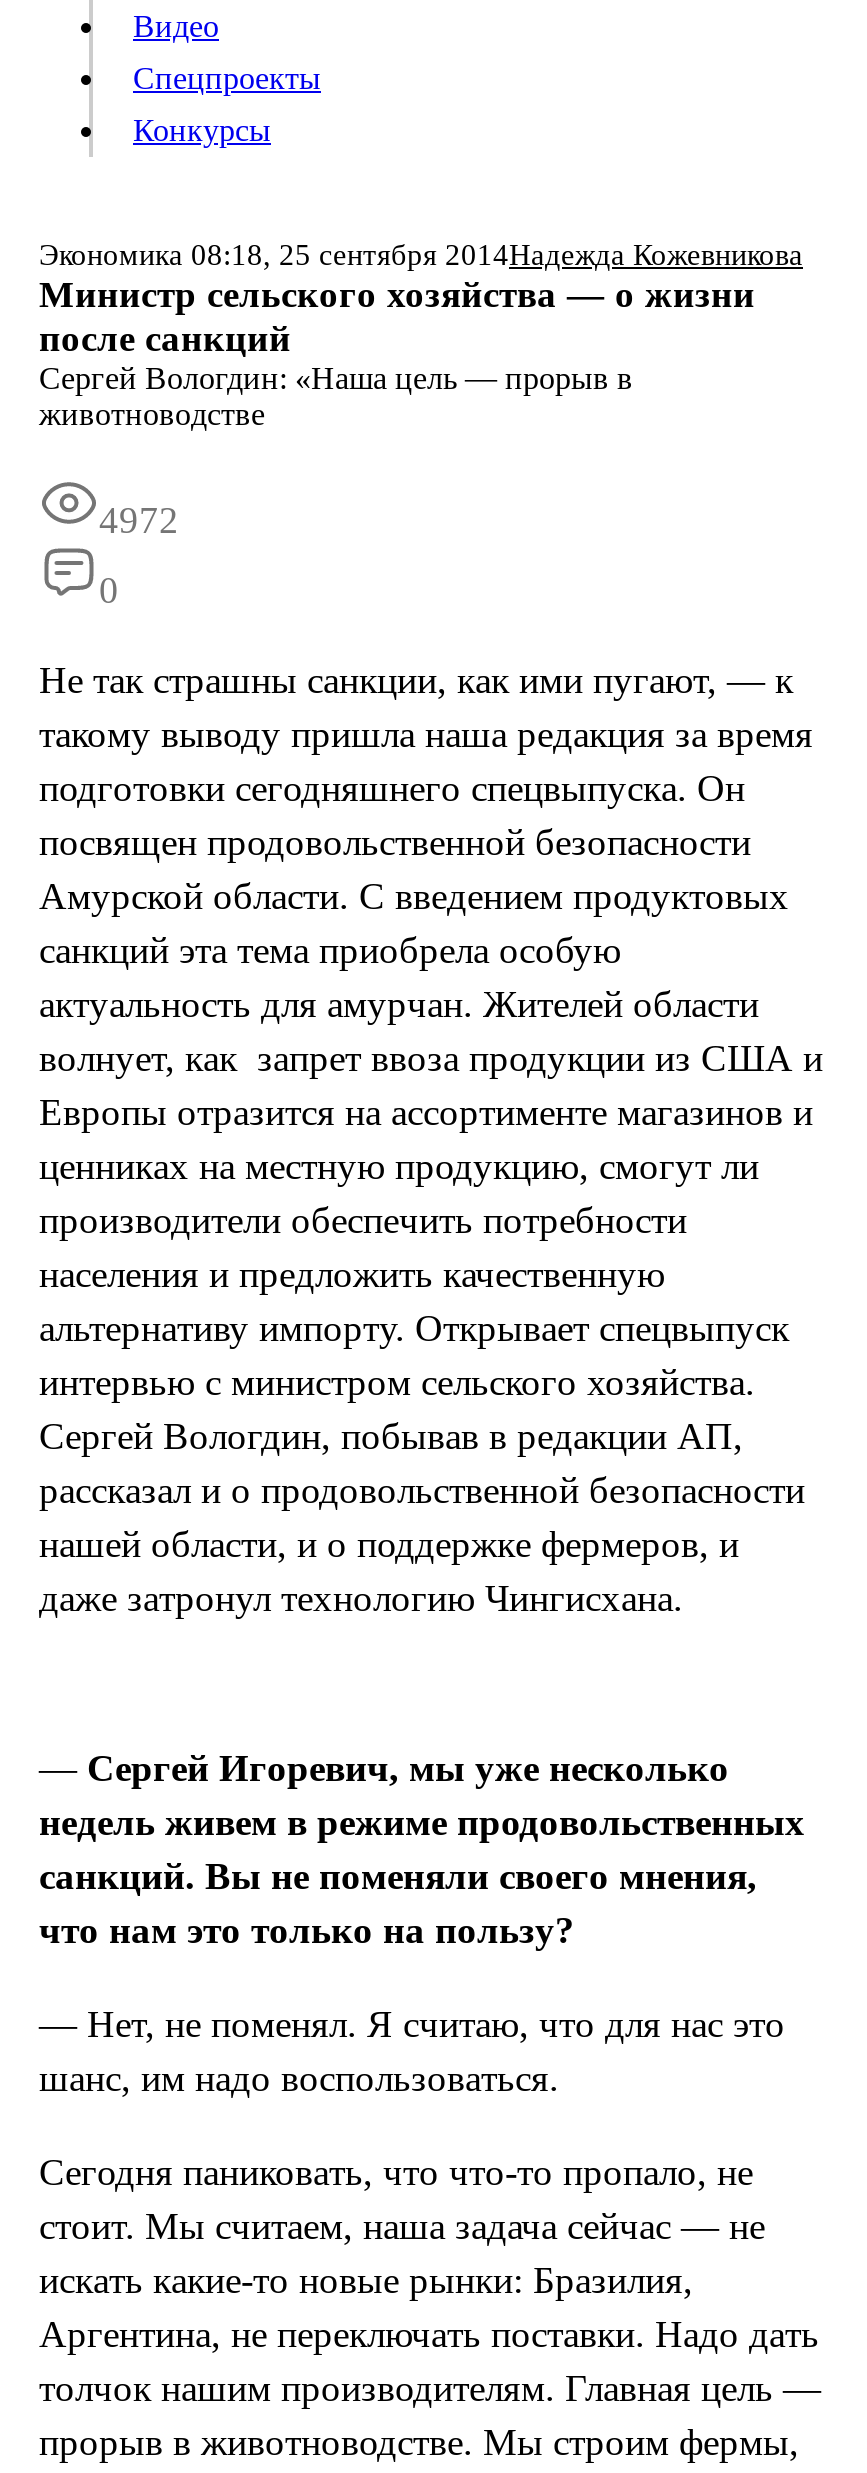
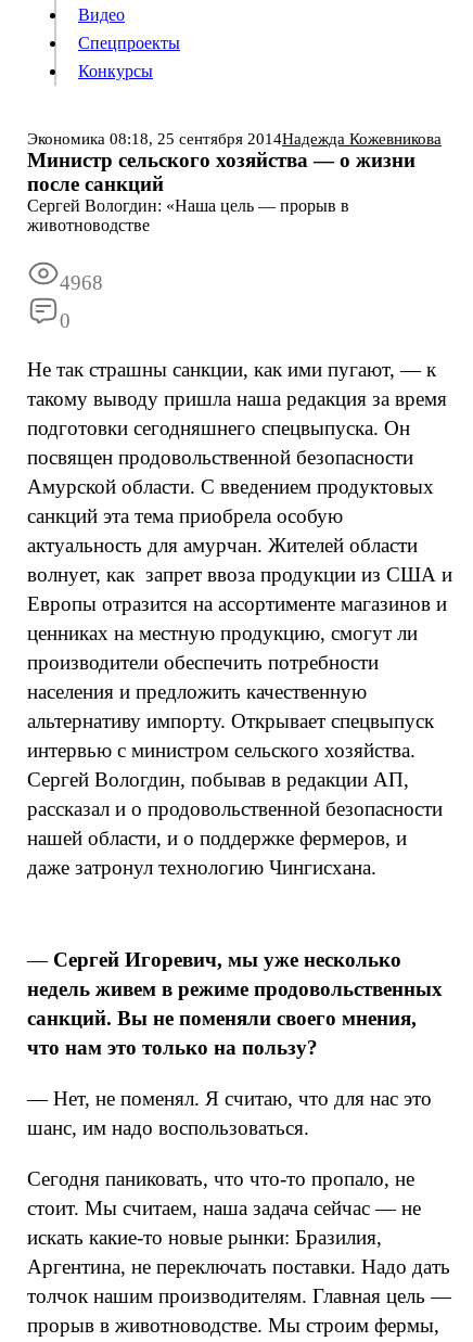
[99,500,179,542] 4972 -> [60,272,103,294] 4968

